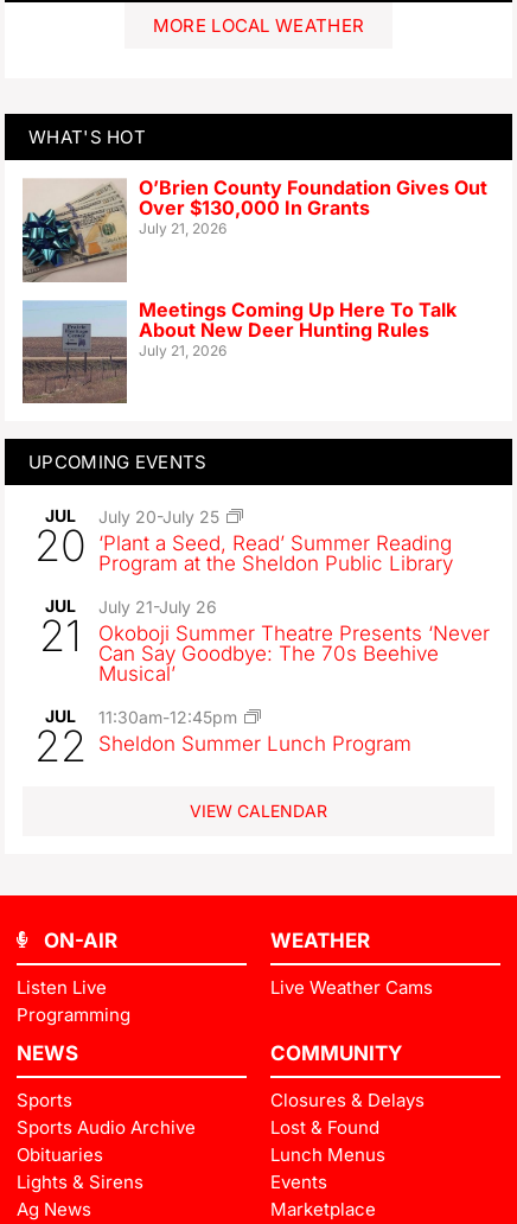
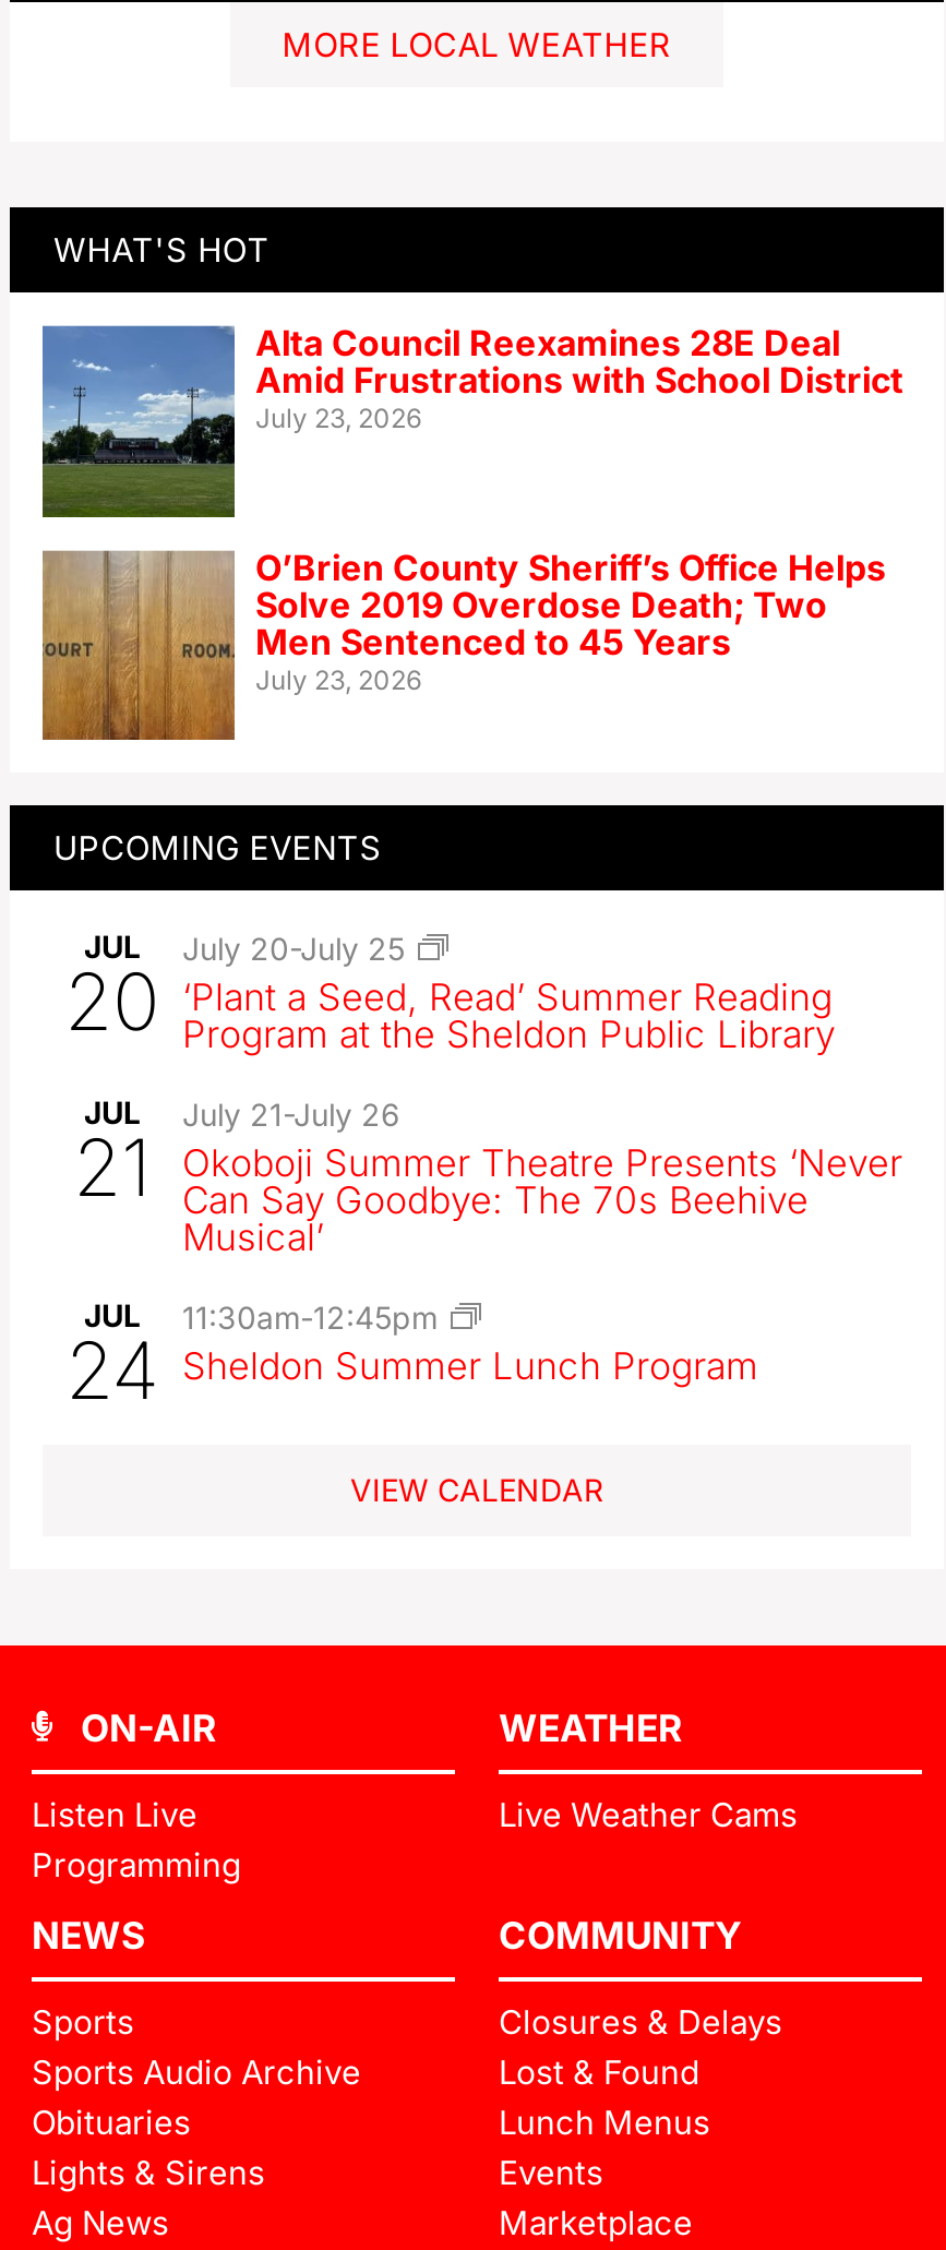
[23,176,487,282] [image] | O’Brien County Foundation Gives Out | Over $130,000 In Grants | July 21, 2026 -> [43,321,903,519] [image] | Alta Council Reexamines 28E Deal | Amid Frustrations with School District | July 23, 2026
[23,297,456,403] [image] | Meetings Coming Up Here To Talk | About New Deer Hunting Rules | July 21, 2026 -> [40,545,886,740] [image] | O’Brien County Sheriff’s Office Helps | Solve 2019 Overdose Death; Two | Men Sentenced to 45 Years | July 23, 2026
[34,720,411,773] 22 Sheldon Summer Lunch Program -> [65,1323,758,1419] 24 Sheldon Summer Lunch Program

